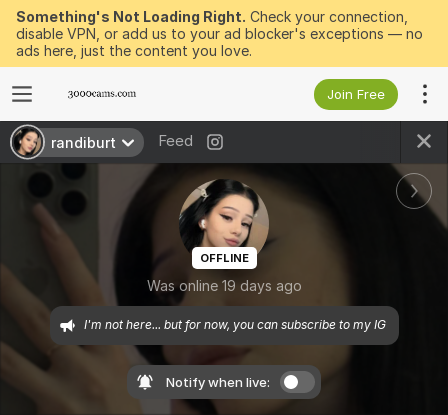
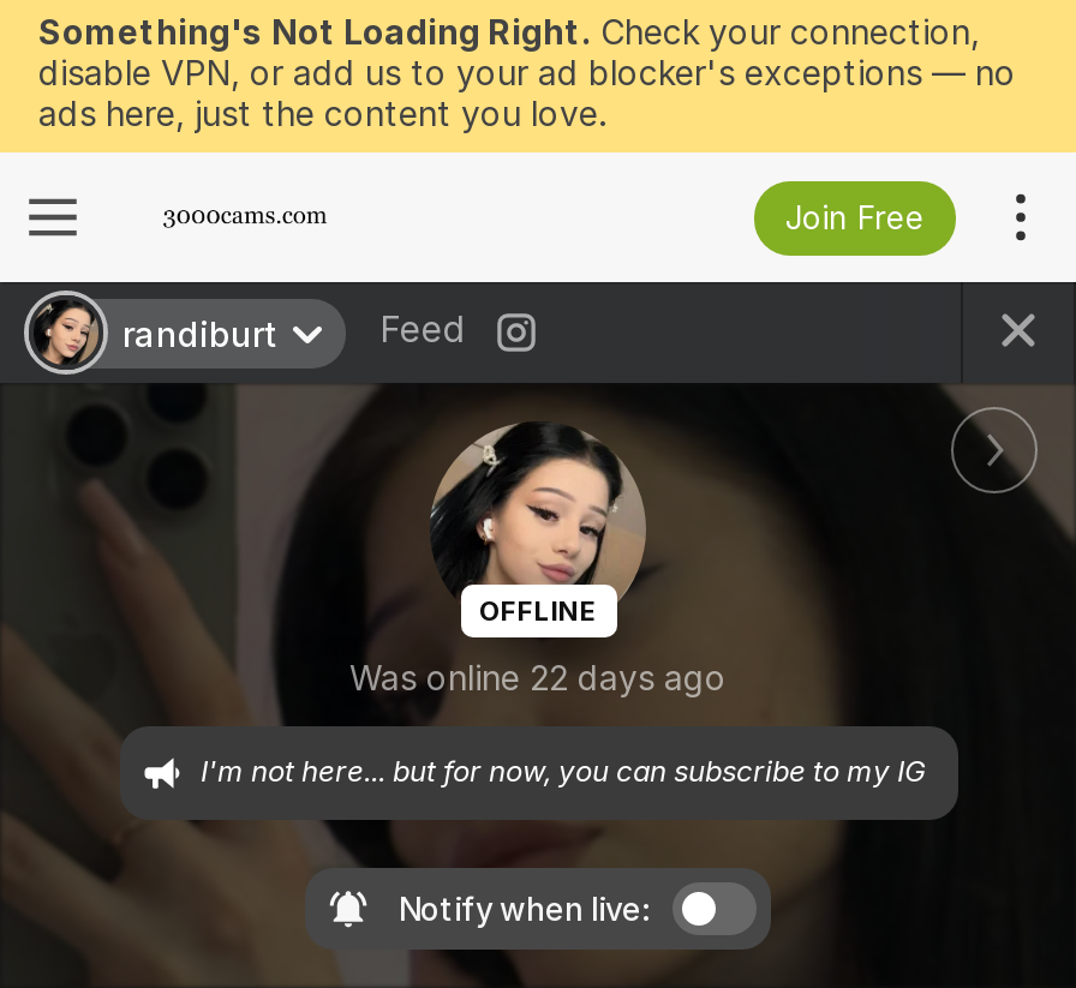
[146,277,301,294] Was online 19 days ago -> [349,658,727,698] Was online 22 days ago

